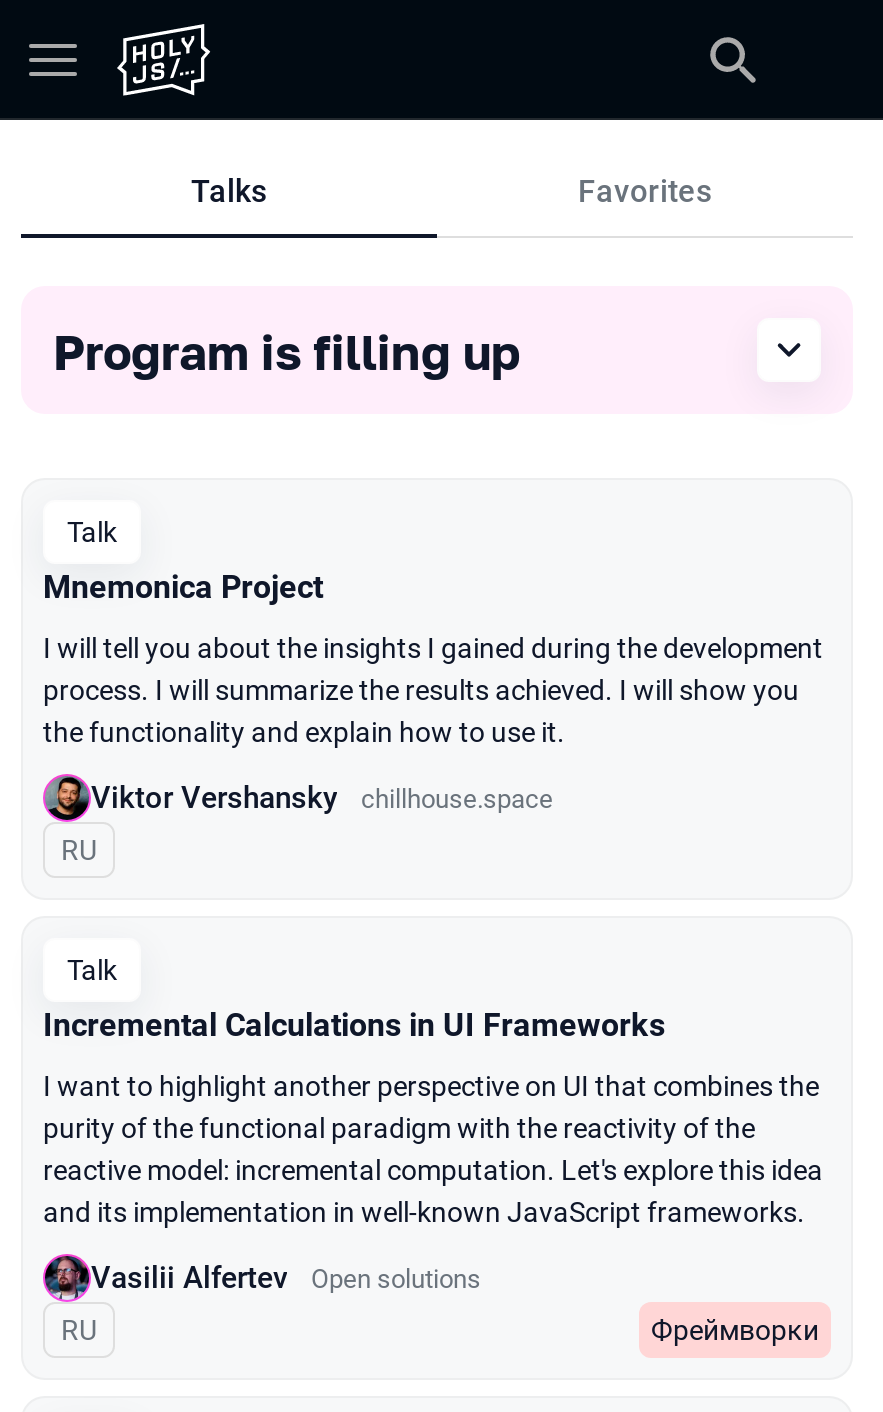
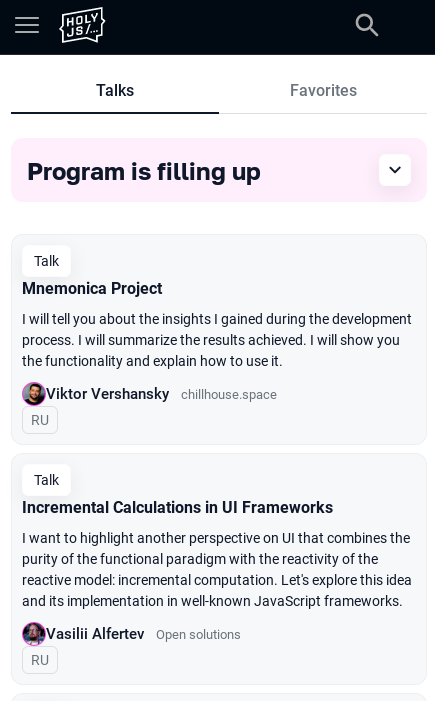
[651,1314,819,1346] Фреймворки -> none

